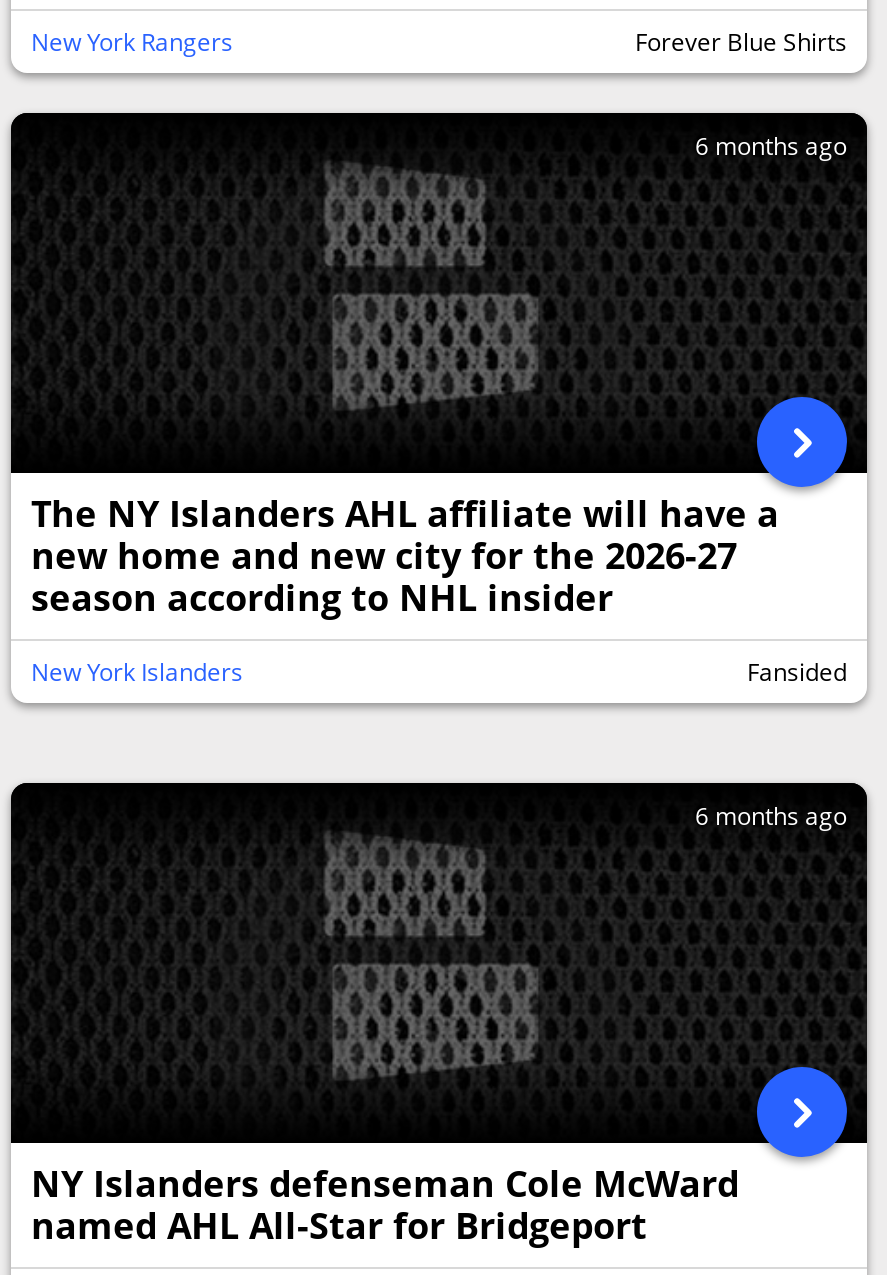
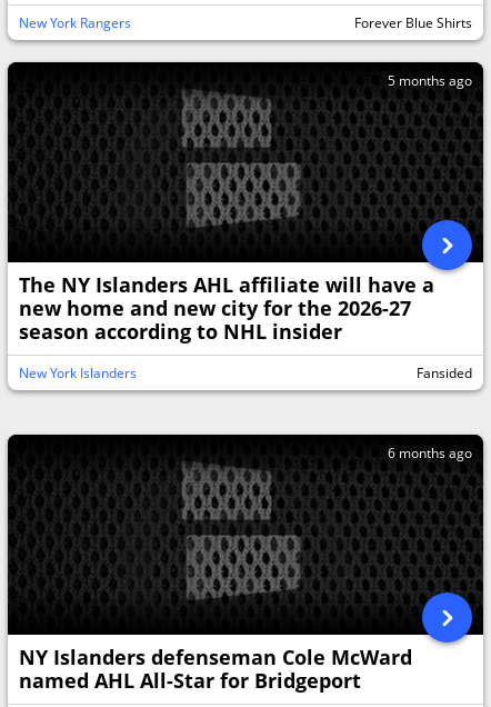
[695,129,847,163] 6 months ago -> [388,71,472,90] 5 months ago

